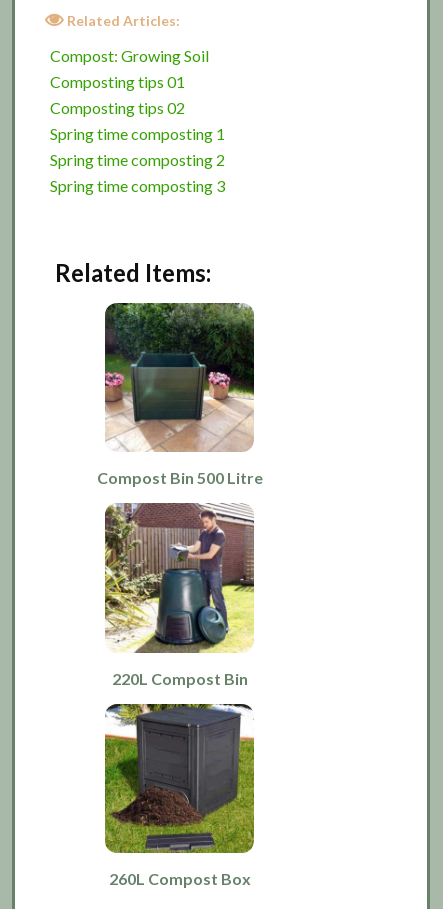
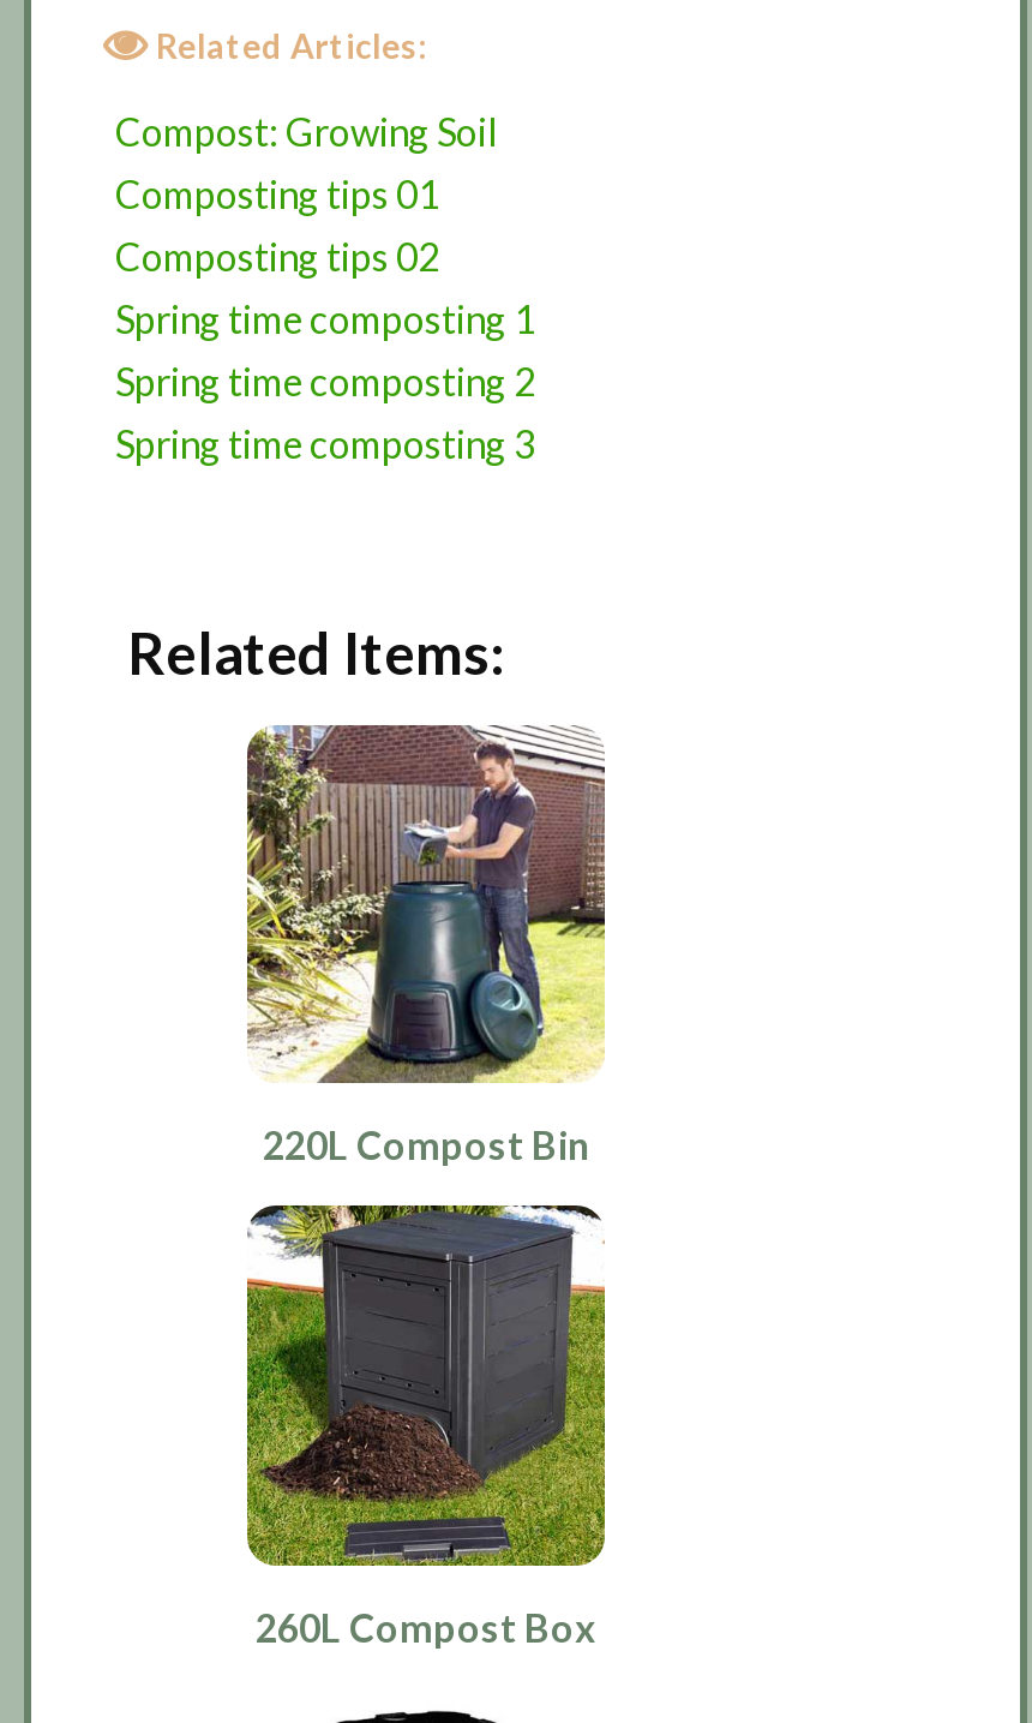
[96,302,262,487] [image] | Compost Bin 500 Litre -> none

